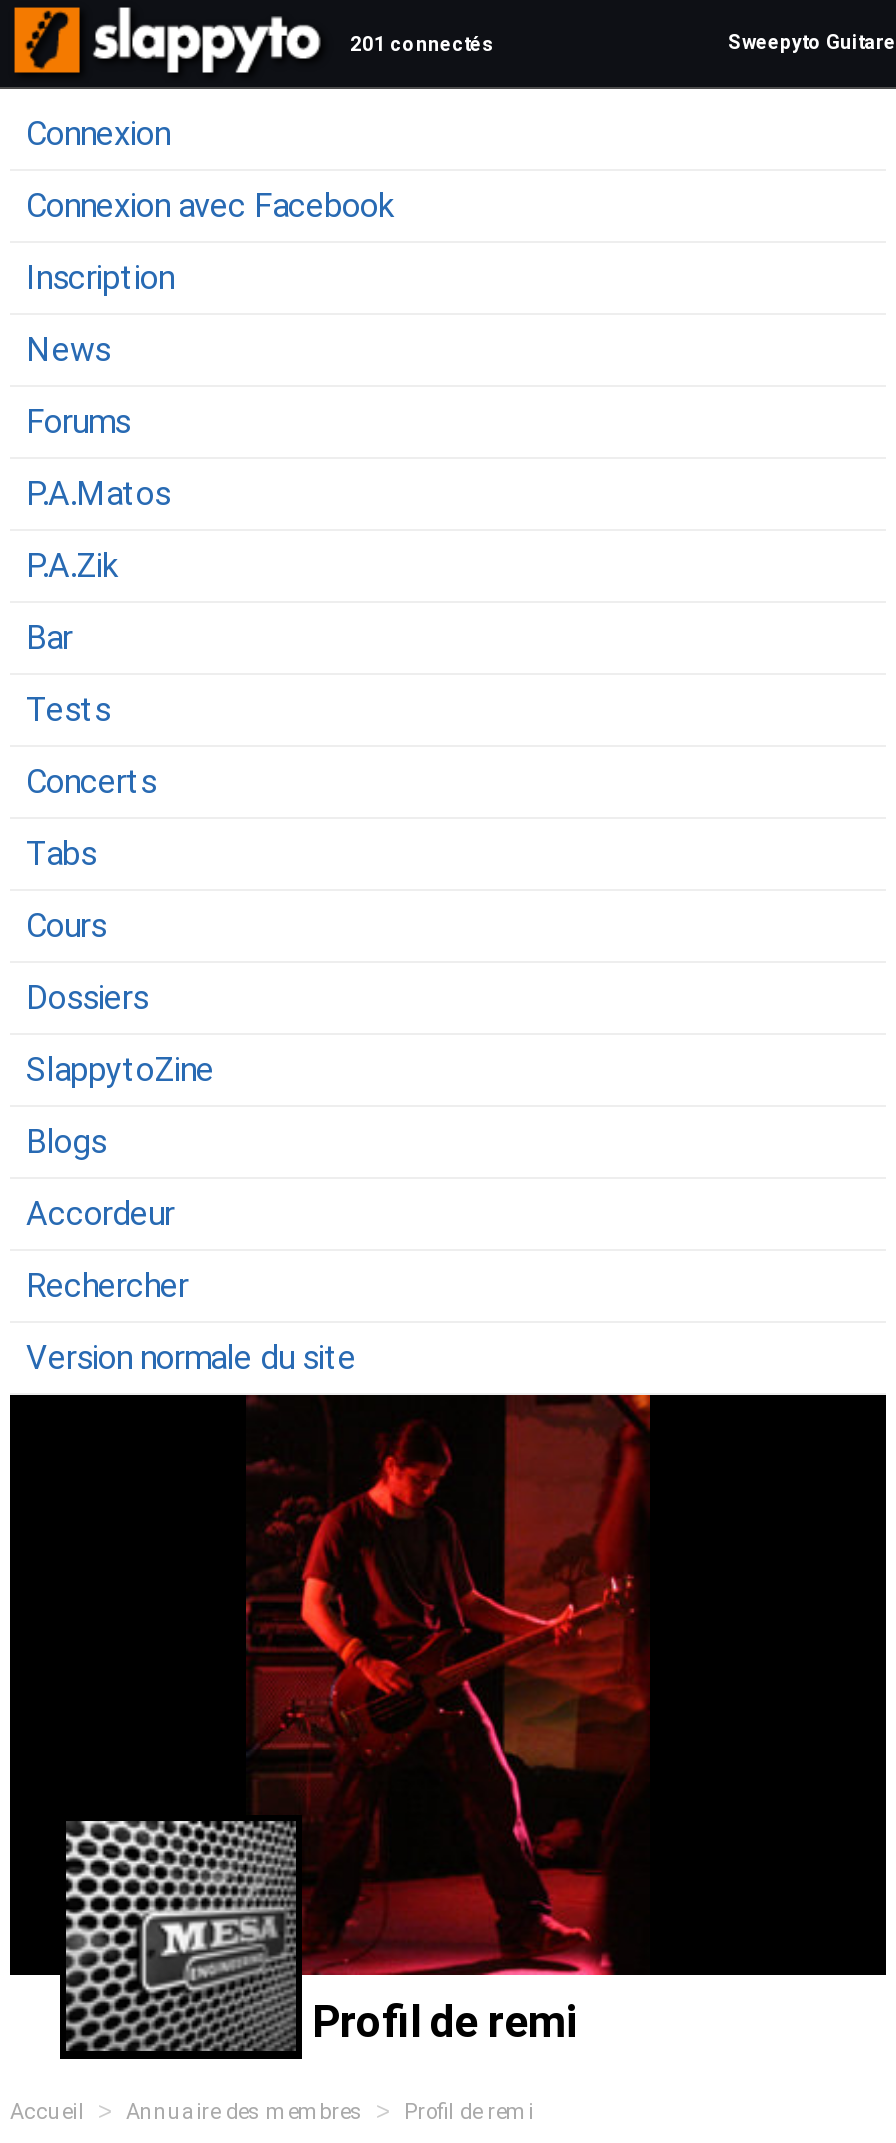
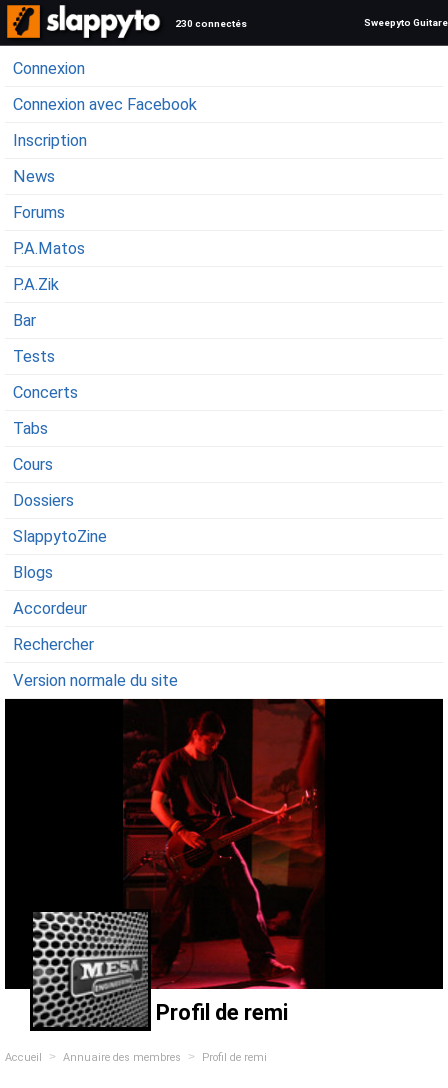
[350,33,494,55] 201 connectés -> [175,18,247,29] 230 connectés

